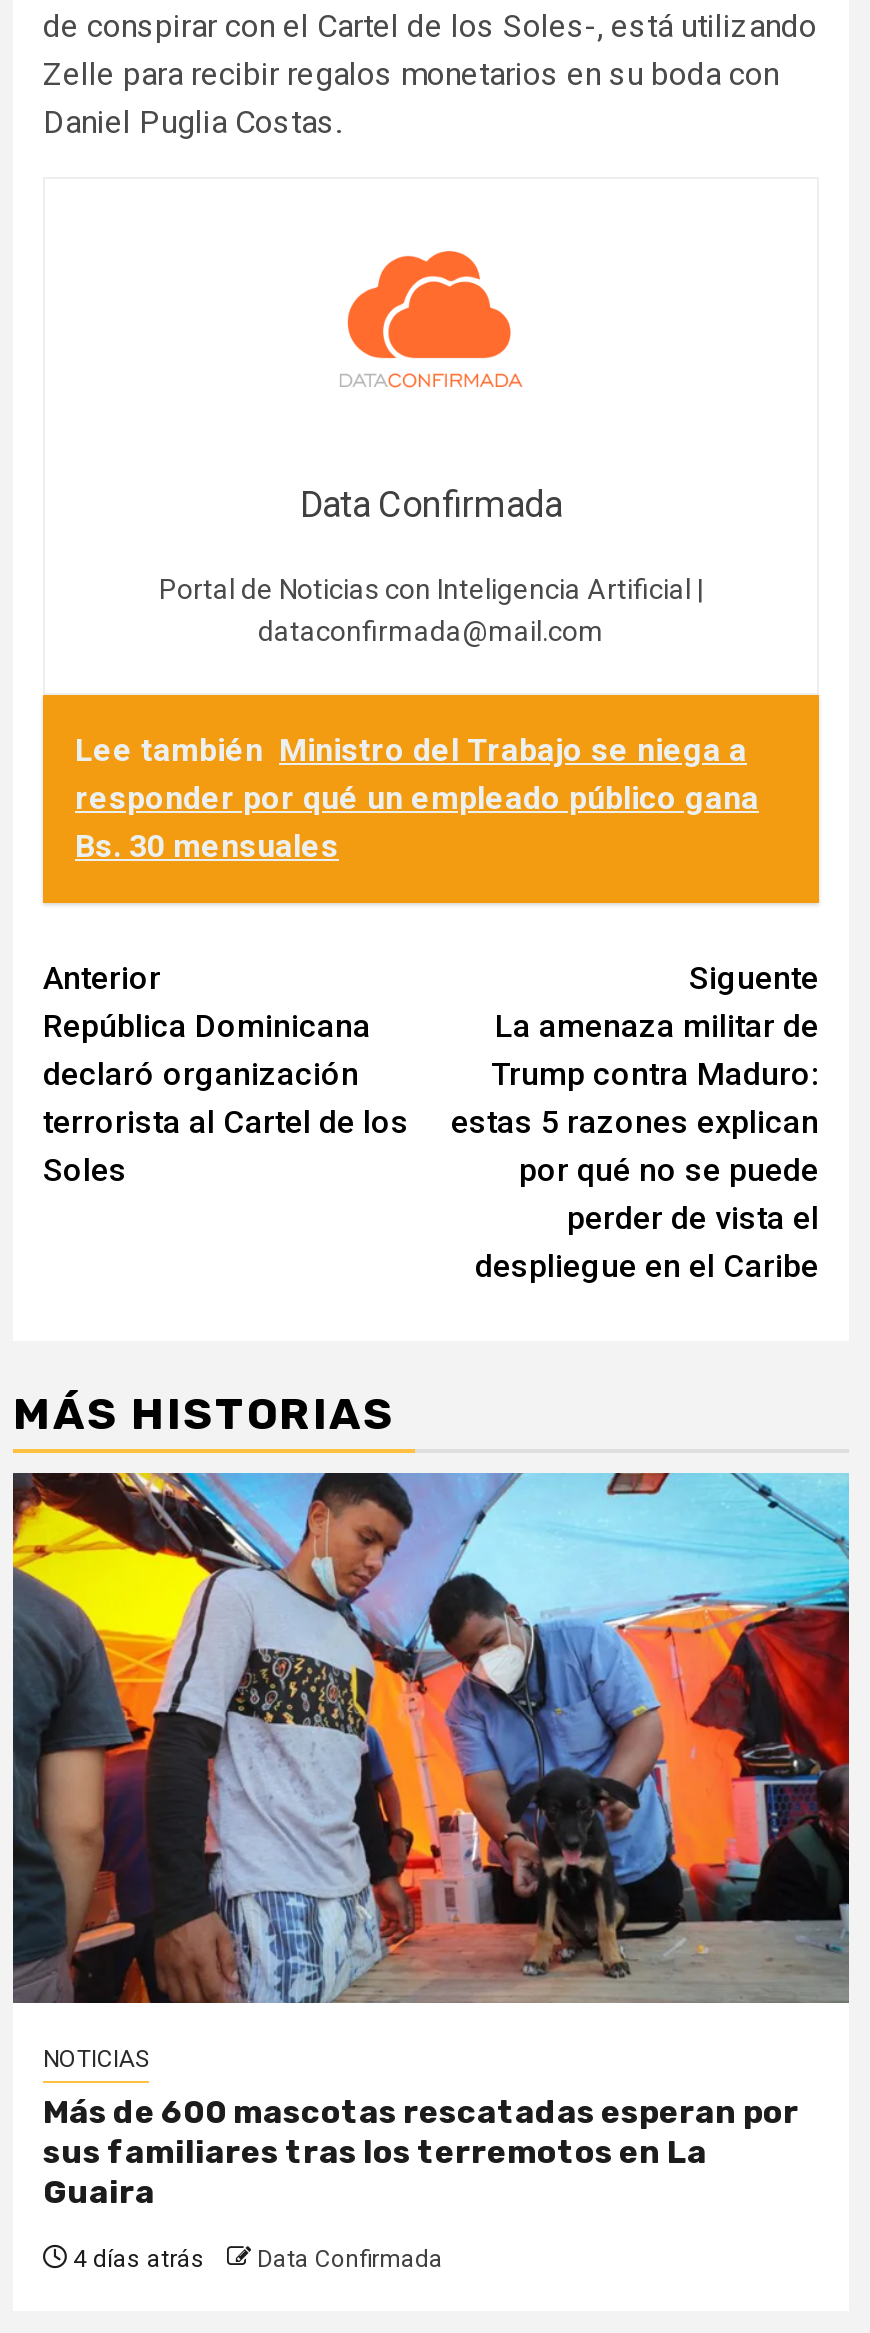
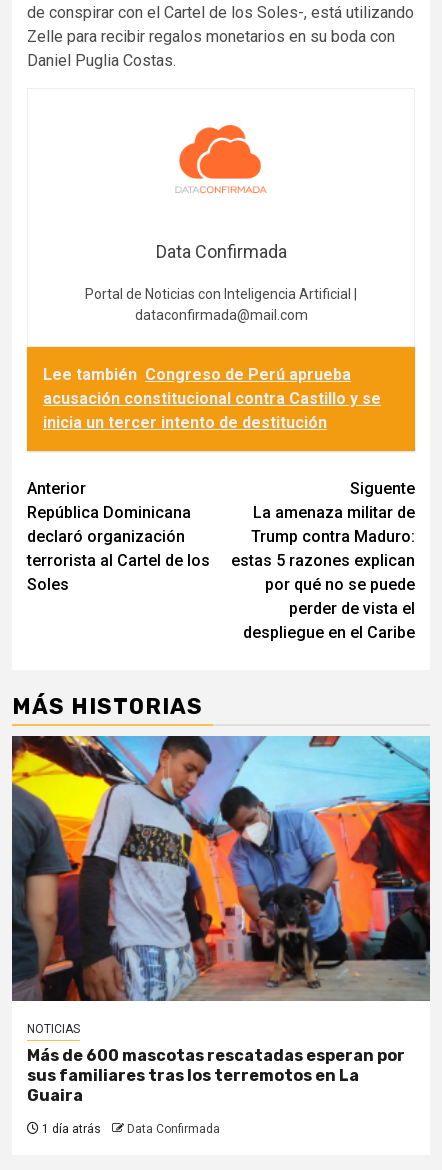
[75,731,759,865] Lee también Ministro del Trabajo se niega a | responder por qué un empleado público gana | Bs. 30 mensuales -> [43,365,381,432] Lee también Congreso de Perú aprueba | acusación constitucional contra Castillo y se | inicia un tercer intento de destitución
[67,2245,443,2273] 4 días atrás Data Confirmada -> [39,1122,220,1136] 1 día atrás Data Confirmada

